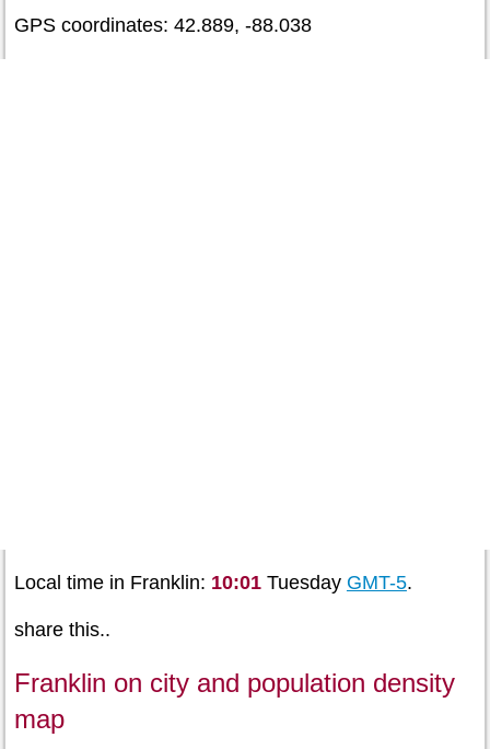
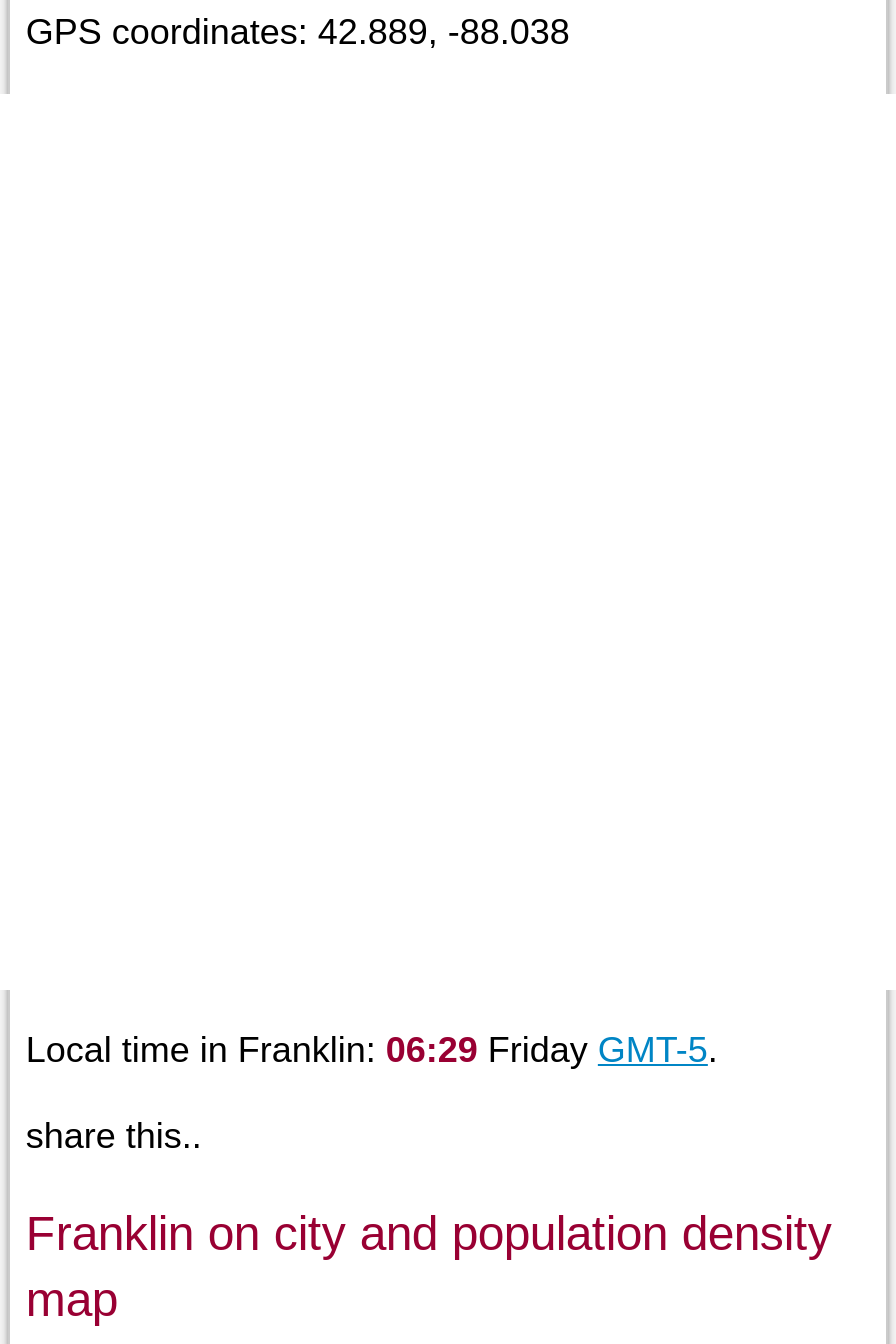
[14,571,412,593] Local time in Franklin: 10:01 Tuesday GMT-5. -> [26,1029,718,1069] Local time in Franklin: 06:29 Friday GMT-5.

